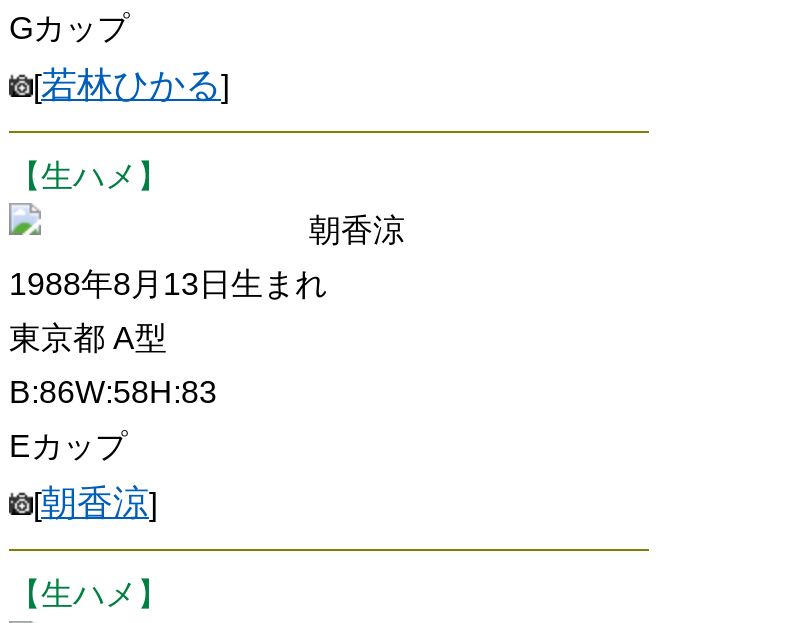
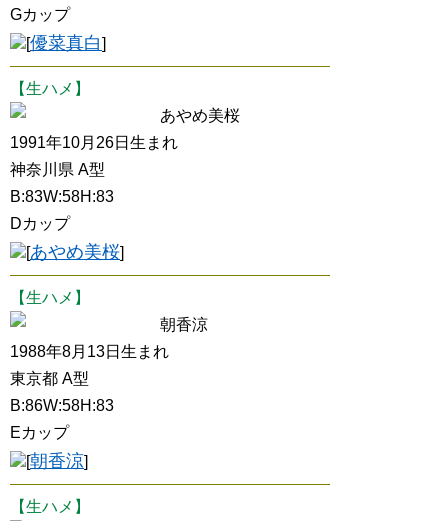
[33,65,229,105] [若林ひかる] -> [10,33,240,262] [優菜真白] | 【生ハメ】 | あやめ美桜 | 1991年10月26日生まれ | 神奈川県 A型 | B:83W:58H:83 | Dカップ | [あやめ美桜]

